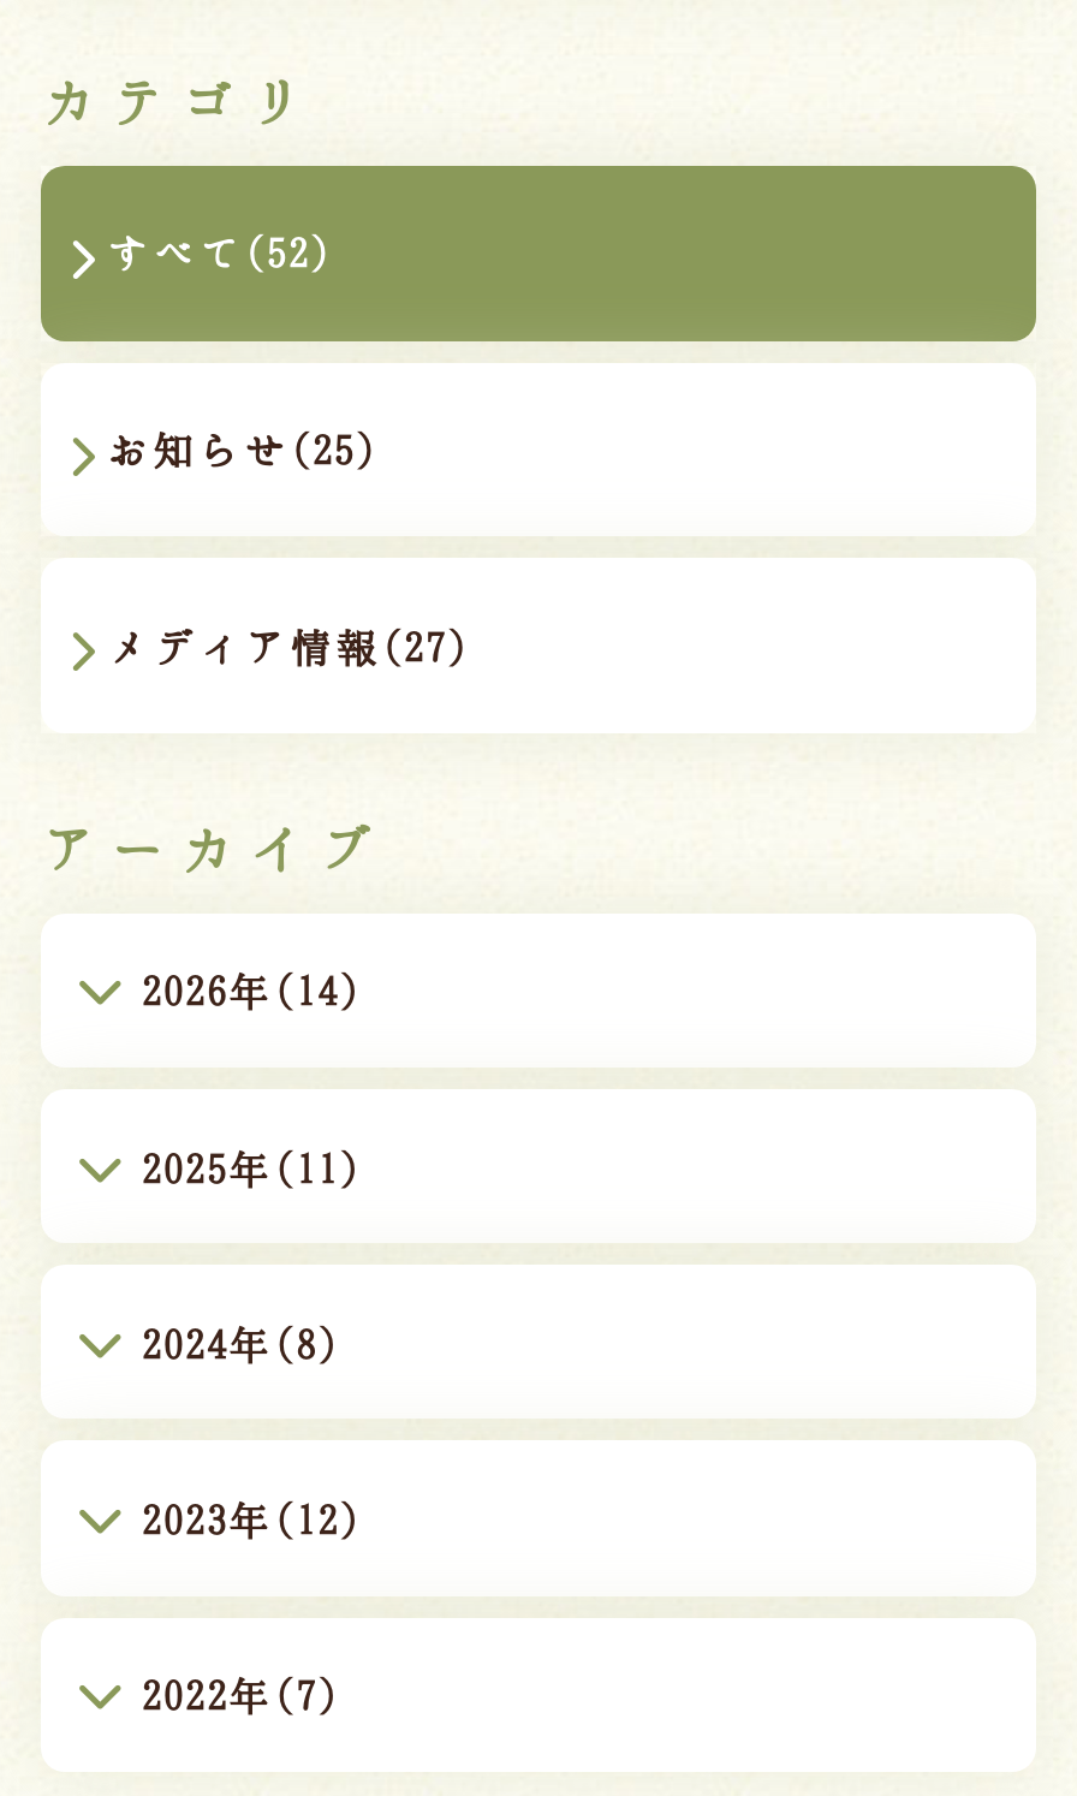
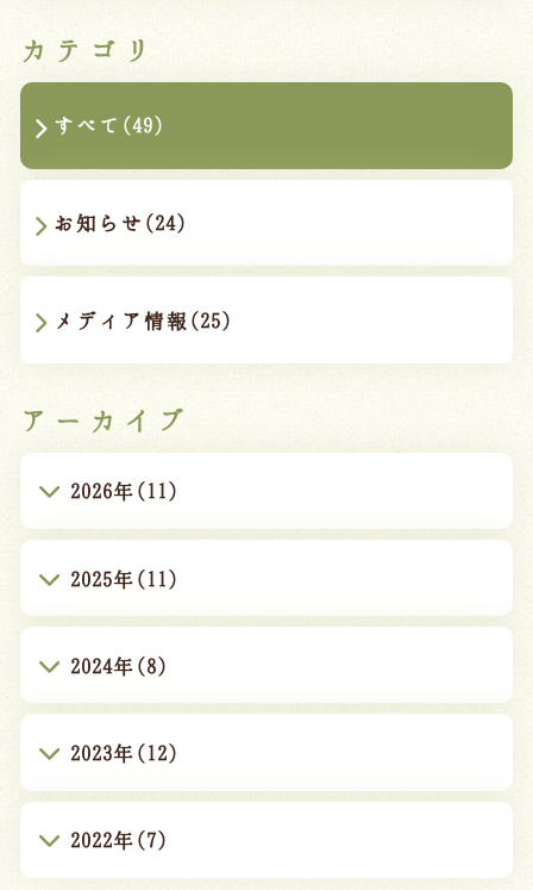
[107,231,331,275] すべて(52) -> [53,115,164,136] すべて(49)
[107,428,377,471] お知らせ(25) -> [53,212,187,233] お知らせ(24)
[107,624,469,667] メディア情報(27) -> [53,309,232,331] メディア情報(25)
[141,970,361,1013] 2026年(14) -> [70,481,179,502] 2026年(11)

